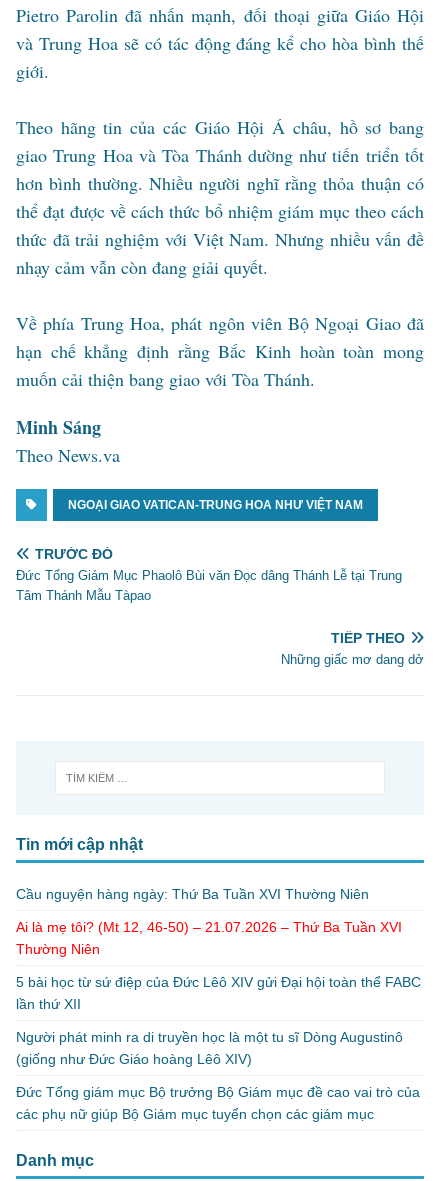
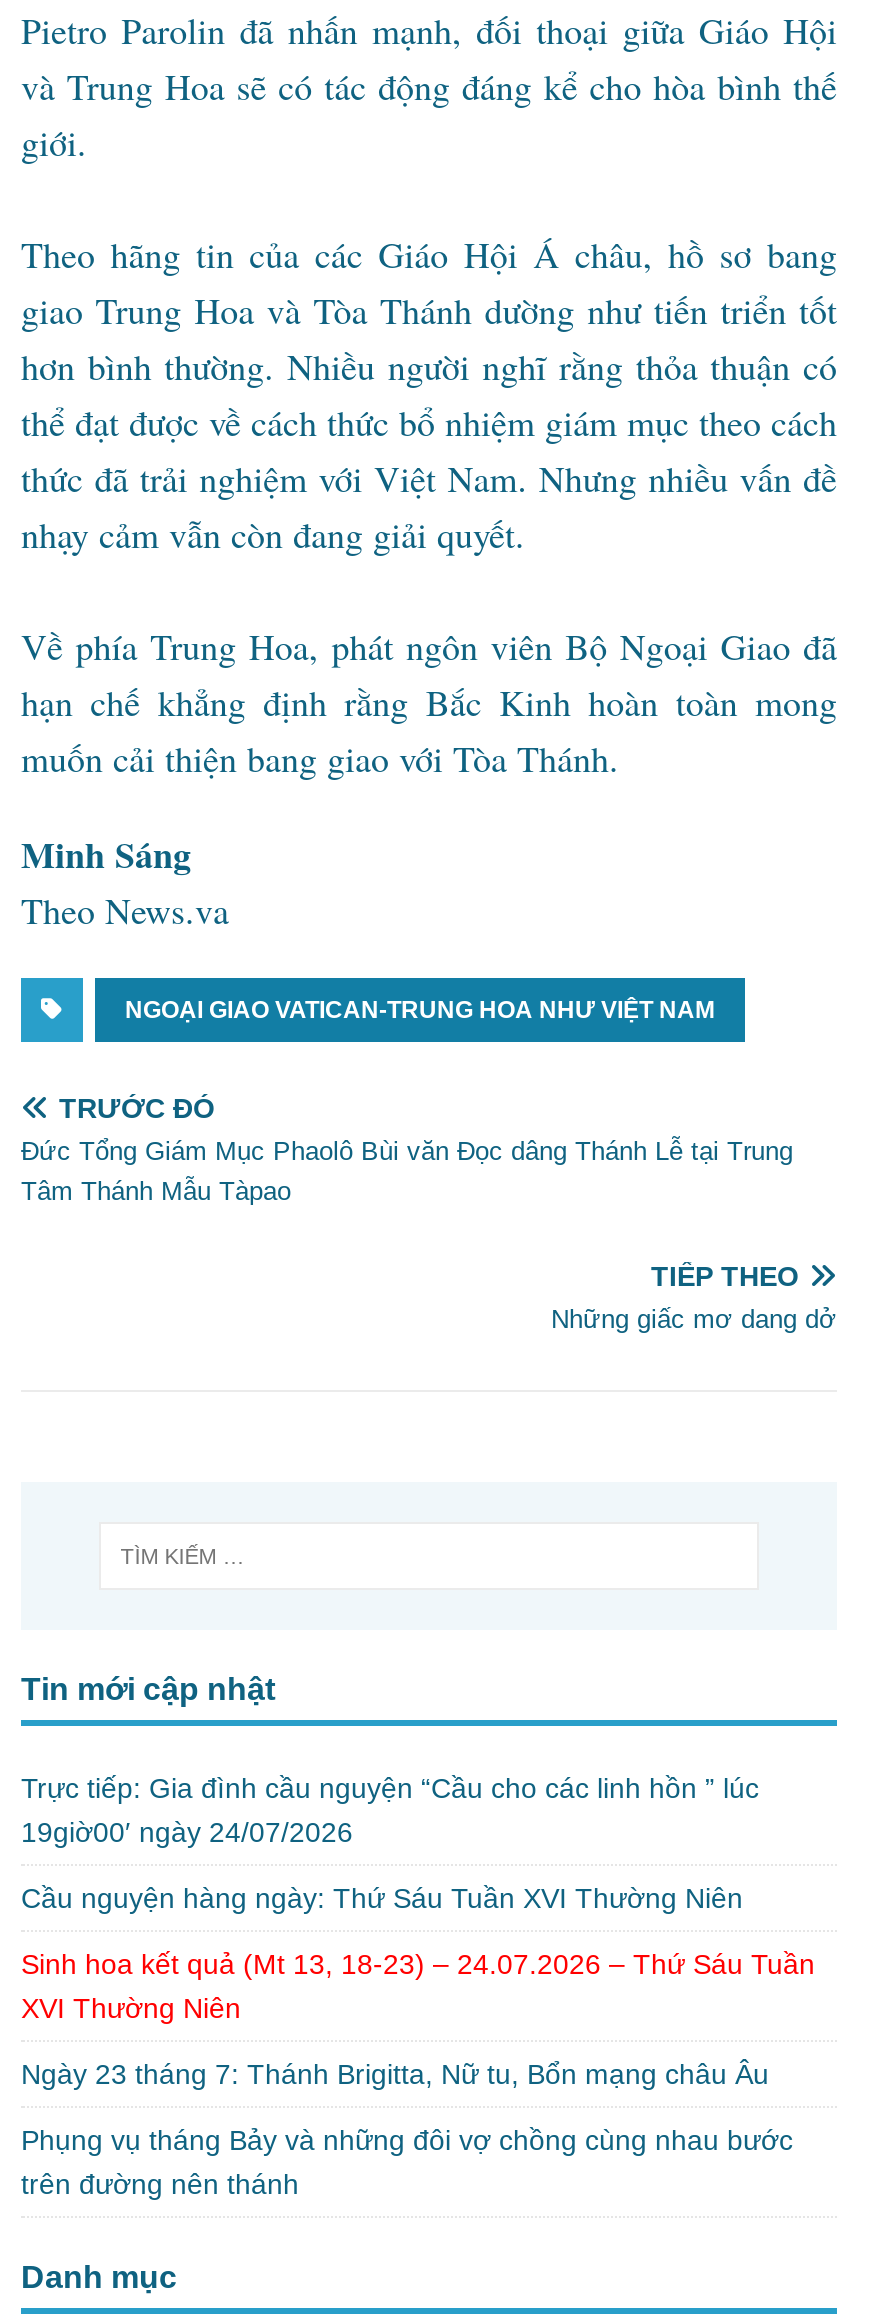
[16,886,369,902] Cầu nguyện hàng ngày: Thứ Ba Tuần XVI Thường Niên -> [21,1773,759,1849] Trực tiếp: Gia đình cầu nguyện “Cầu cho các linh hồn ” lúc | 19giờ00′ ngày 24/07/2026
[16,919,402,957] Ai là mẹ tôi? (Mt 12, 46-50) – 21.07.2026 – Thứ Ba Tuần XVI | Thường Niên -> [21,1883,743,1915] Cầu nguyện hàng ngày: Thứ Sáu Tuần XVI Thường Niên
[16,974,421,1012] 5 bài học từ sứ điệp của Đức Lêô XIV gửi Đại hội toàn thể FABC | lần thứ XII -> [21,1949,815,2025] Sinh hoa kết quả (Mt 13, 18-23) – 24.07.2026 – Thứ Sáu Tuần | XVI Thường Niên
[16,1029,403,1067] Người phát minh ra di truyền học là một tu sĩ Dòng Augustinô | (giống như Đức Giáo hoàng Lêô XIV) -> [21,2059,769,2091] Ngày 23 tháng 7: Thánh Brigitta, Nữ tu, Bổn mạng châu Âu
[16,1084,420,1122] Đức Tổng giám mục Bộ trưởng Bộ Giám mục đề cao vai trò của | các phụ nữ giúp Bộ Giám mục tuyển chọn các giám mục -> [21,2125,793,2201] Phụng vụ tháng Bảy và những đôi vợ chồng cùng nhau bước | trên đường nên thánh

